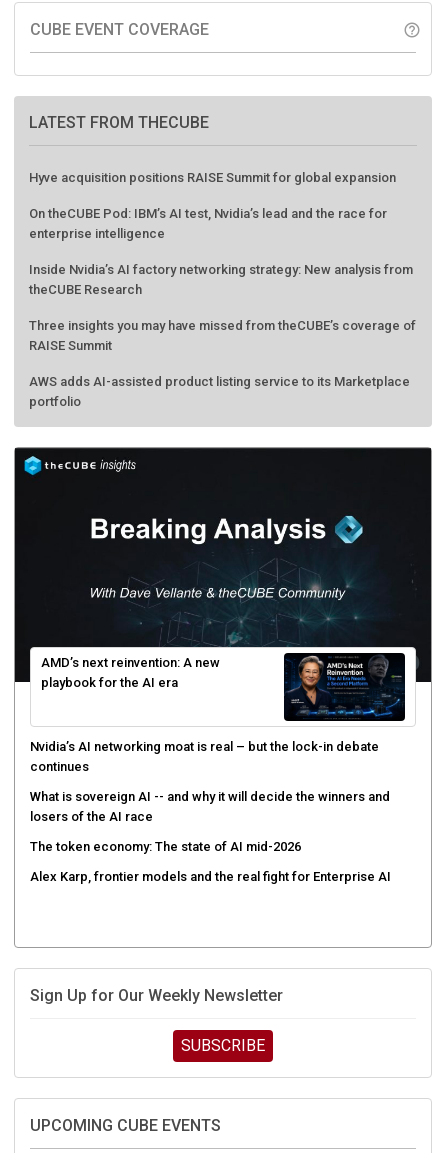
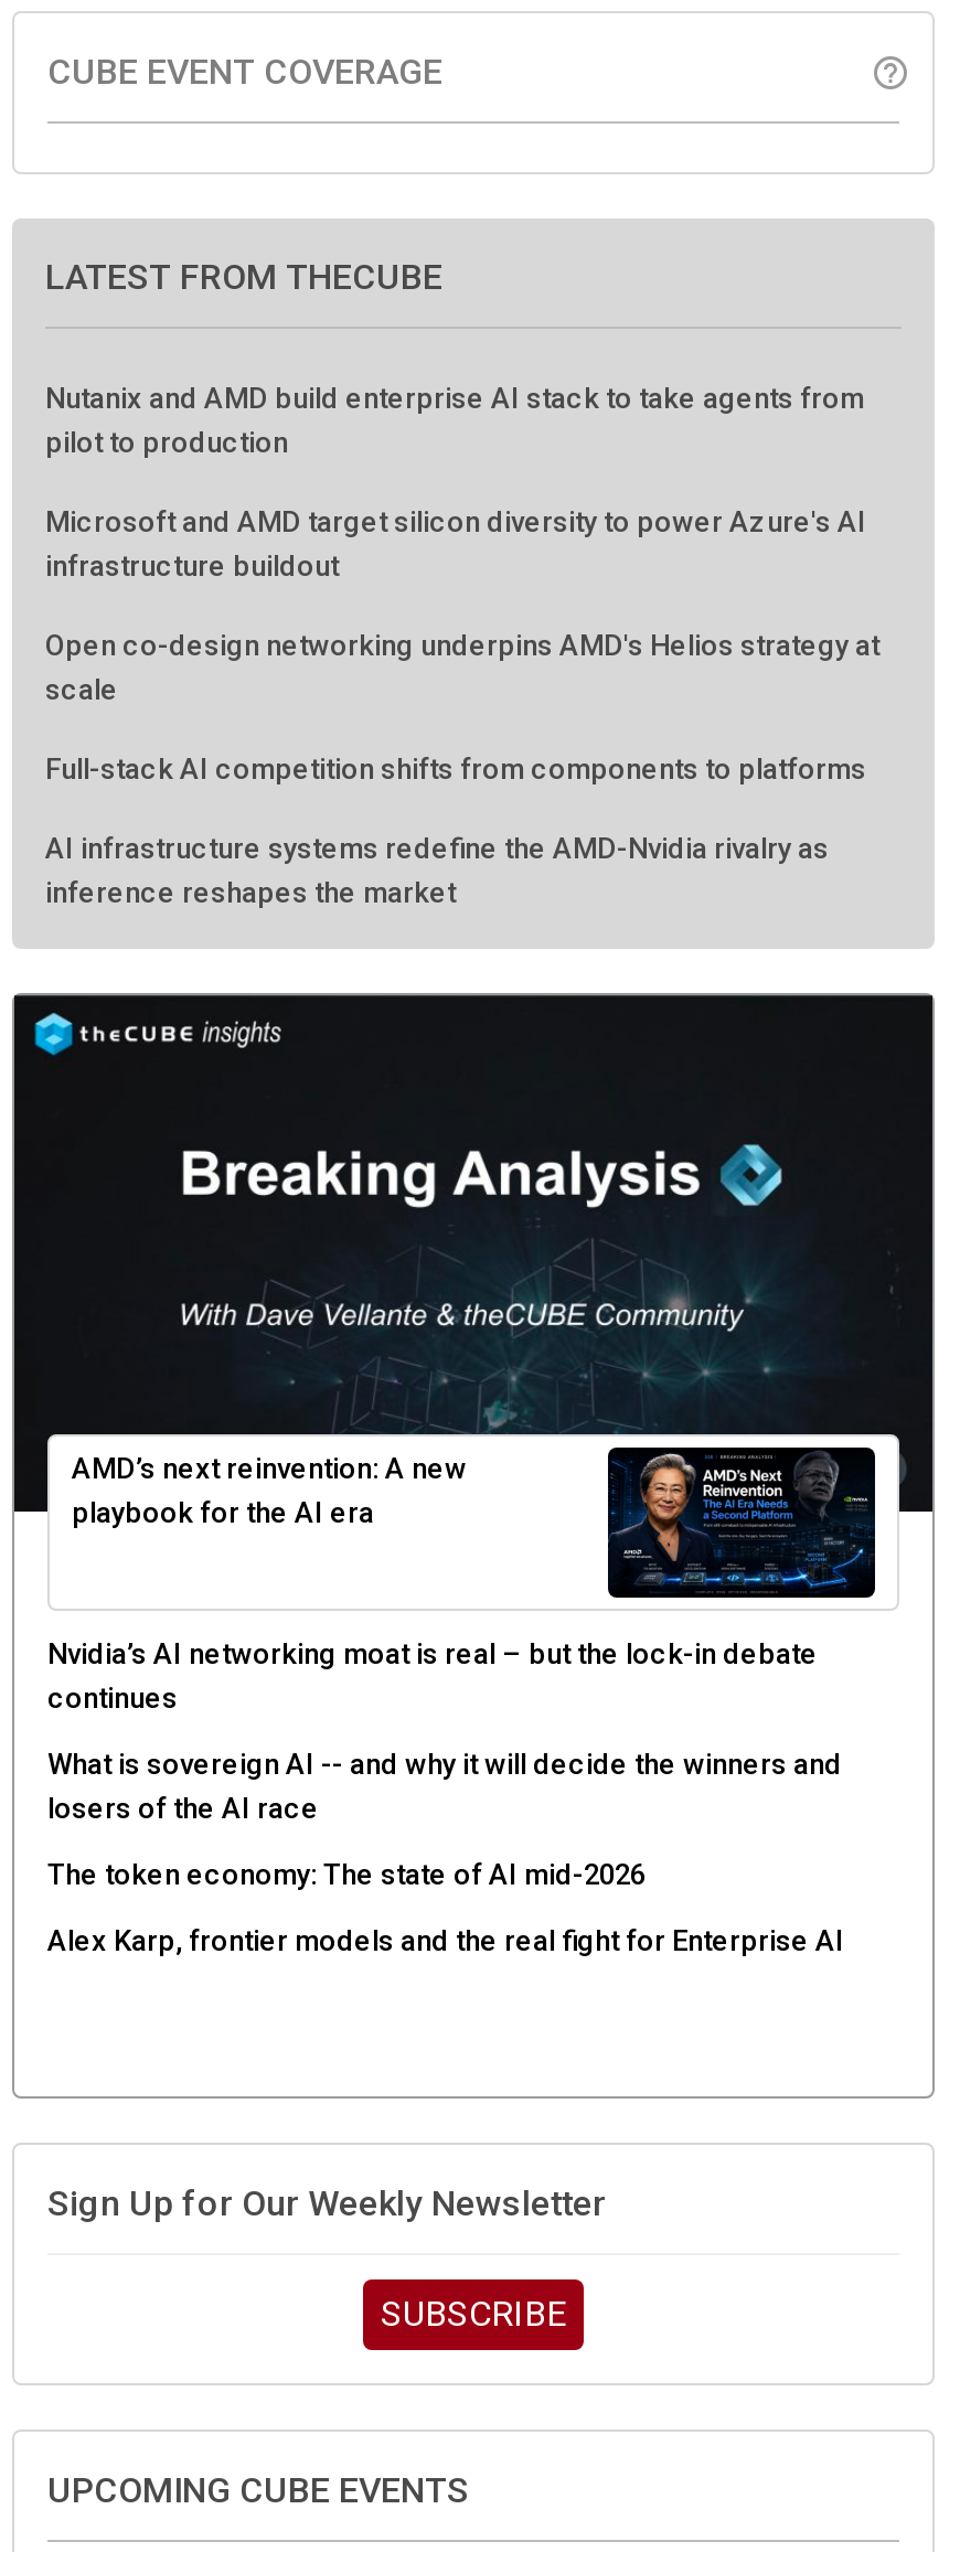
[29,170,396,185] Hyve acquisition positions RAISE Summit for global expansion -> [45,382,864,459] Nutanix and AMD build enterprise AI stack to take agents from | pilot to production
[29,206,387,241] On theCUBE Pod: IBM’s AI test, Nvidia’s lead and the race for | enterprise intelligence -> [45,506,866,583] Microsoft and AMD target silicon diversity to power Azure's AI | infrastructure buildout
[29,262,413,297] Inside Nvidia’s AI factory networking strategy: New analysis from | theCUBE Research -> [45,629,879,707] Open co-design networking underpins AMD's Helios strategy at | scale
[29,318,416,353] Three insights you may have missed from theCUBE’s coverage of | RAISE Summit -> [45,753,866,786] Full-stack AI competition shifts from components to platforms
[29,374,410,409] AWS adds AI-assisted product listing service to its Marketplace | portfolio -> [45,832,829,910] AI infrastructure systems redefine the AMD-Nvidia rivalry as | inference reshapes the market

